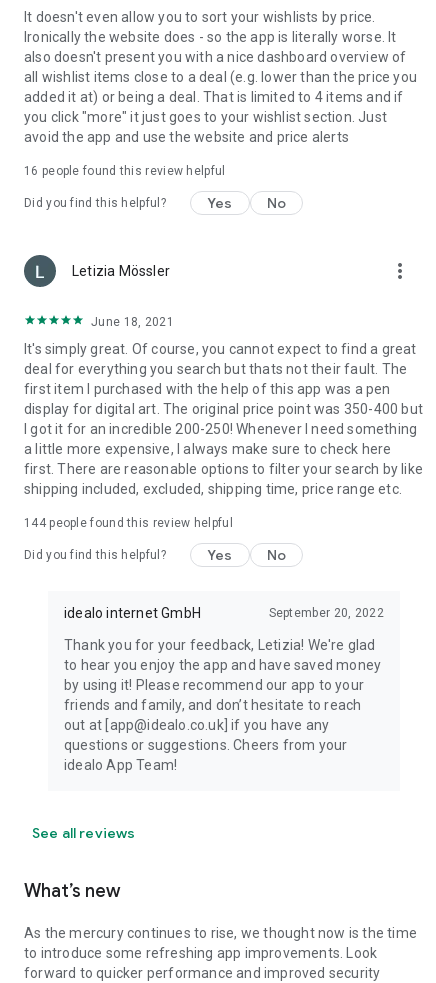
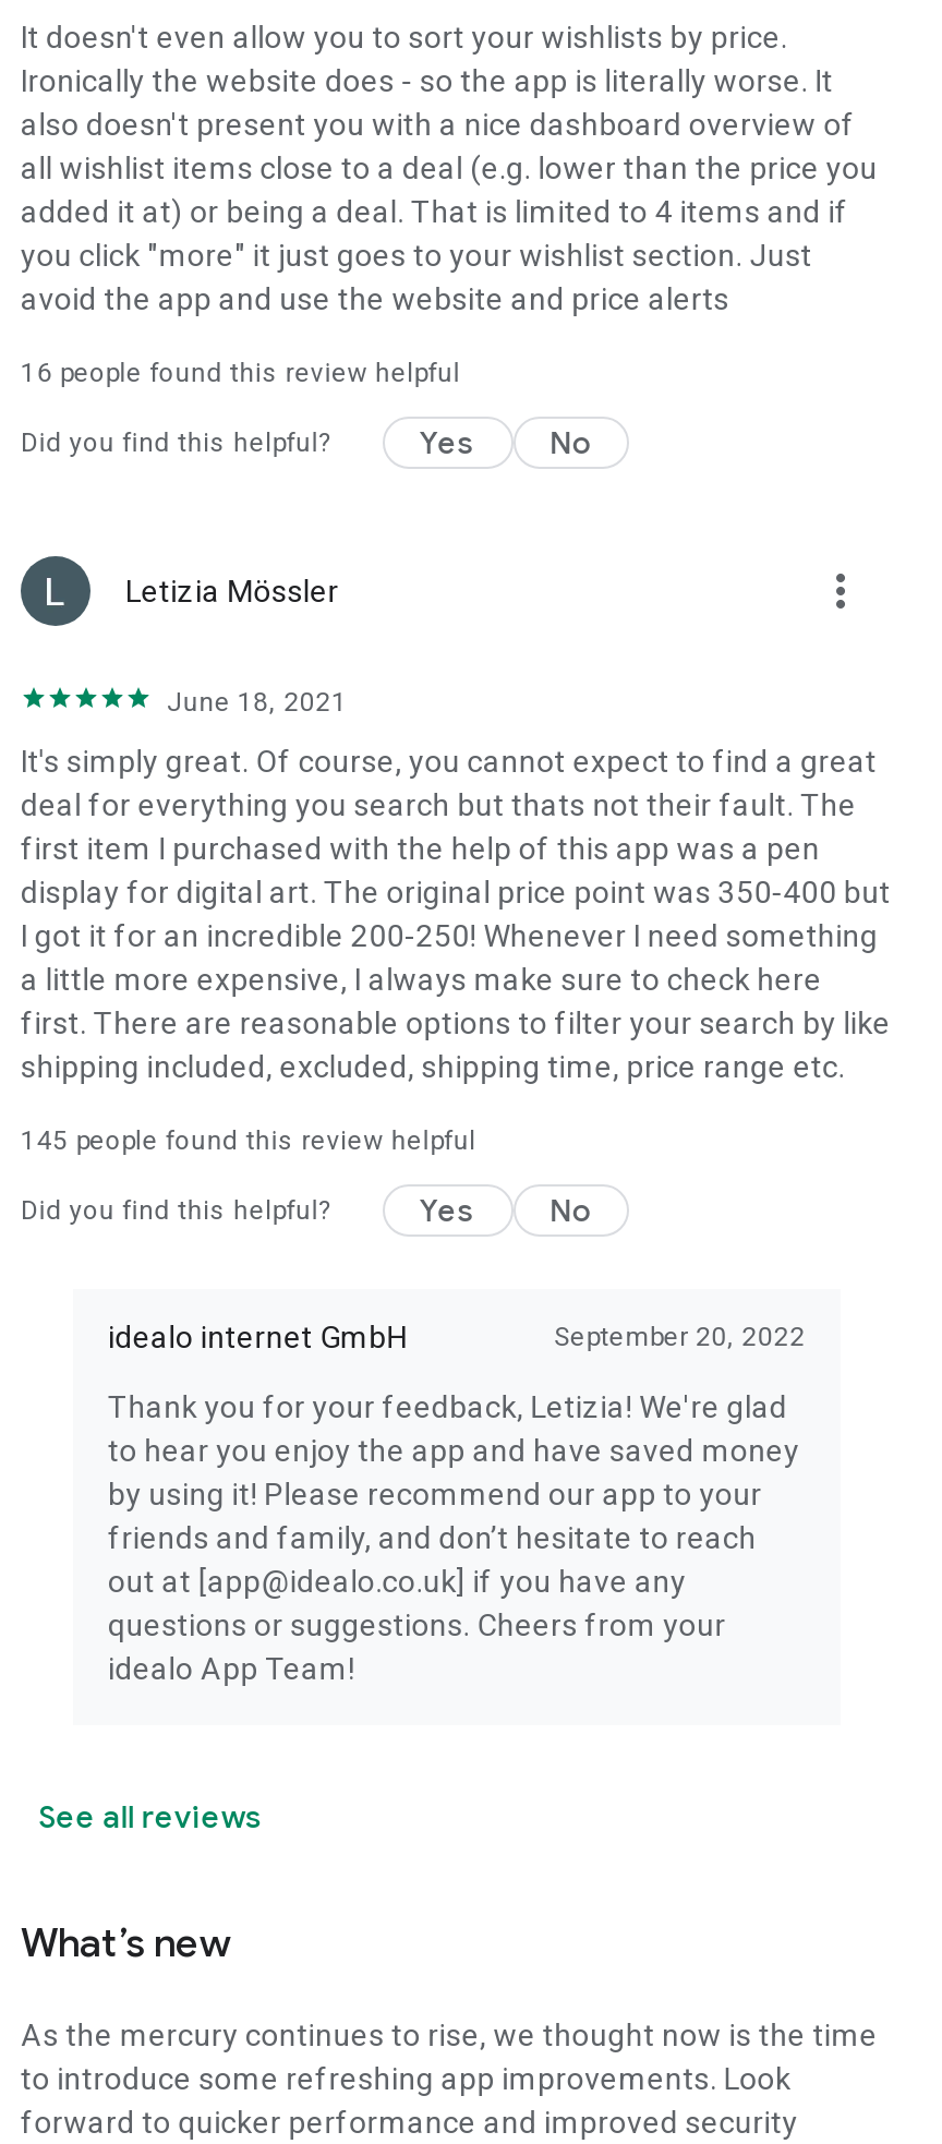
[24,516,233,530] 144 people found this review helpful -> [21,1125,476,1156] 145 people found this review helpful

